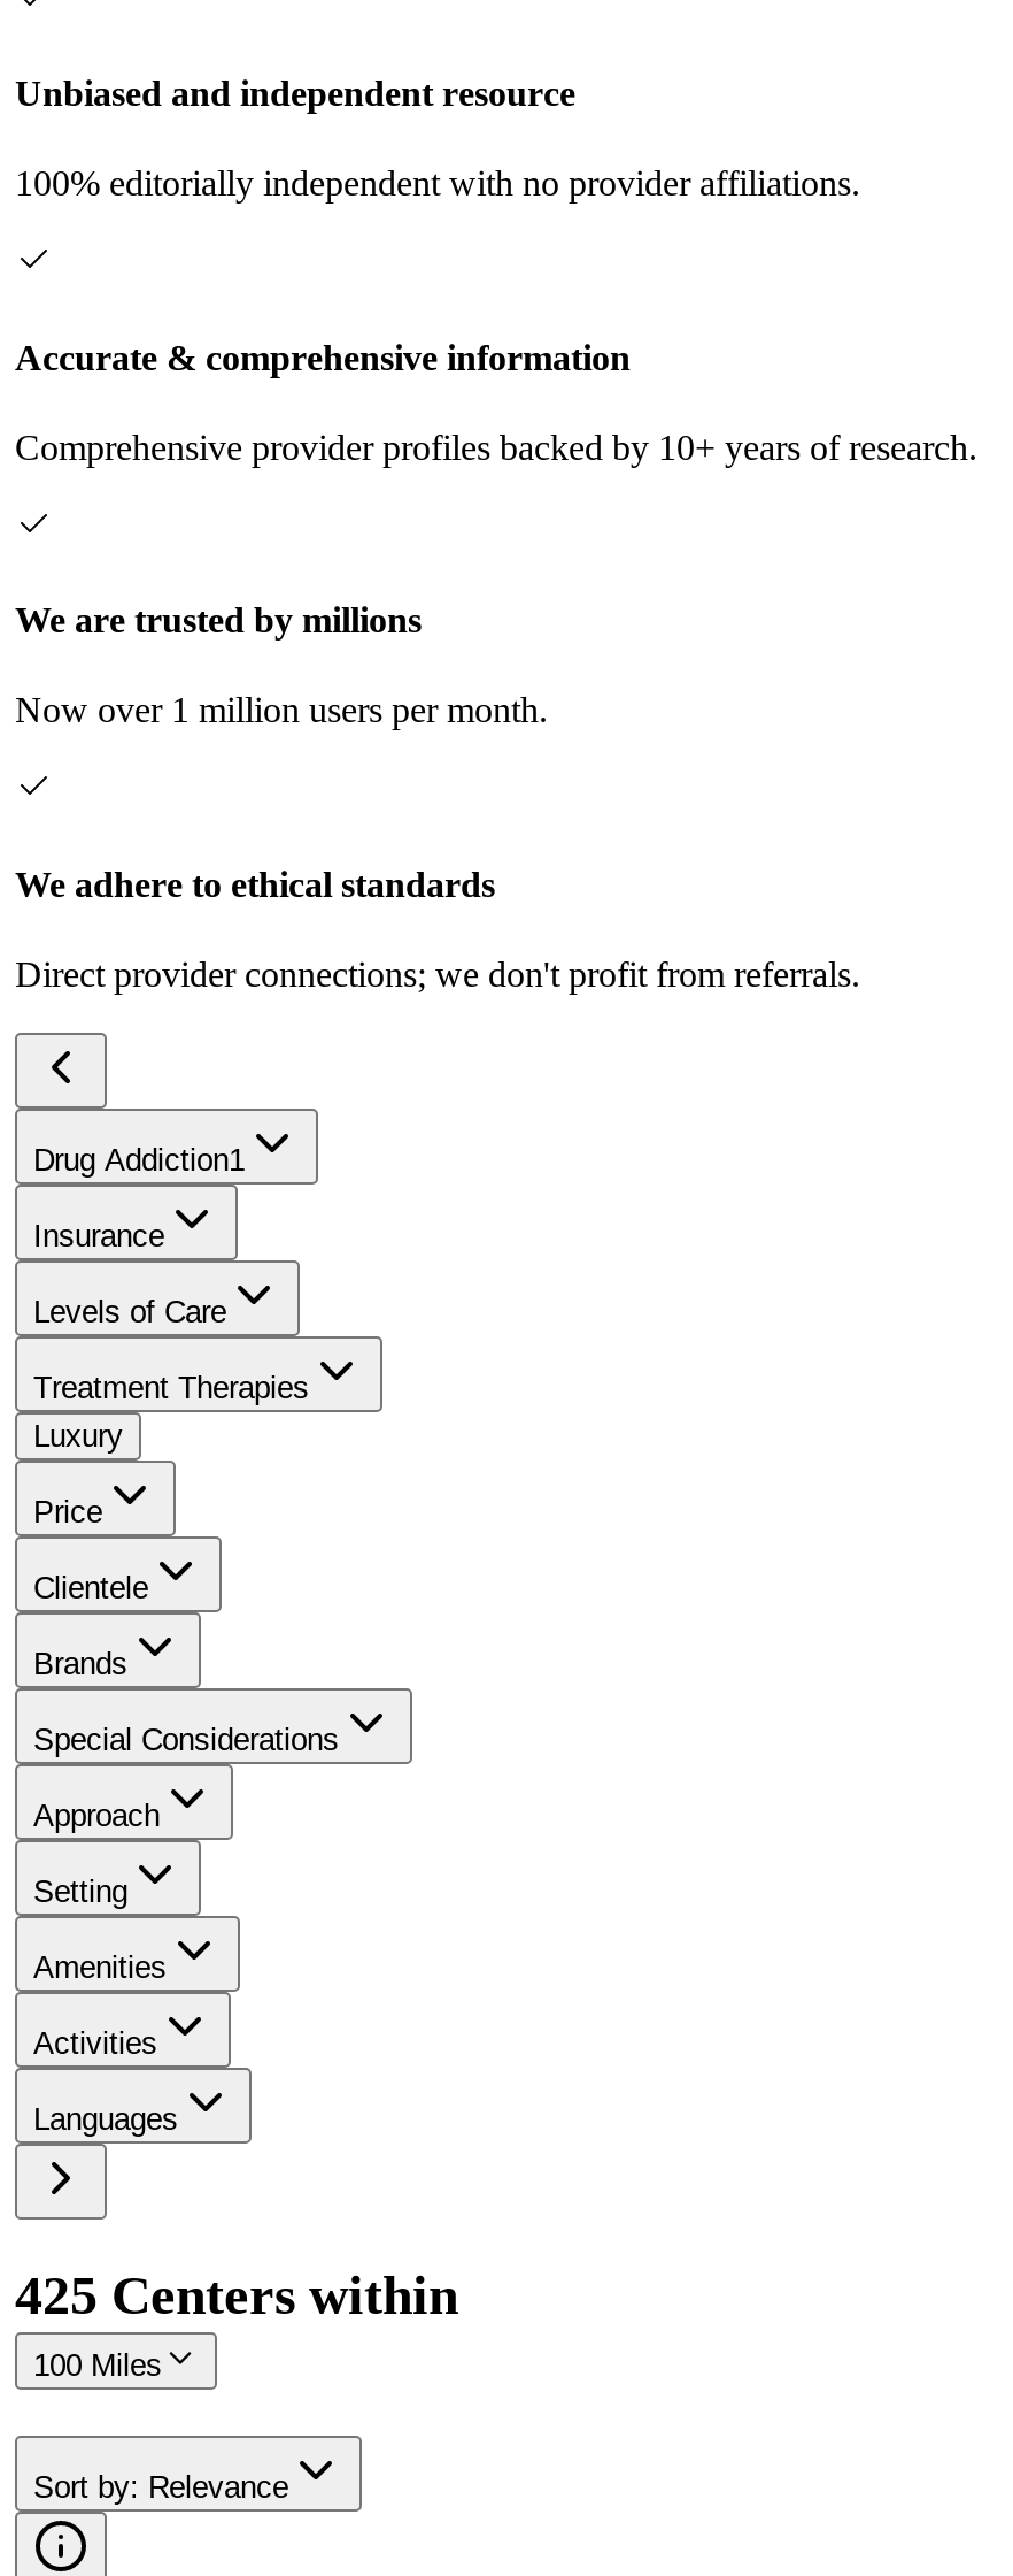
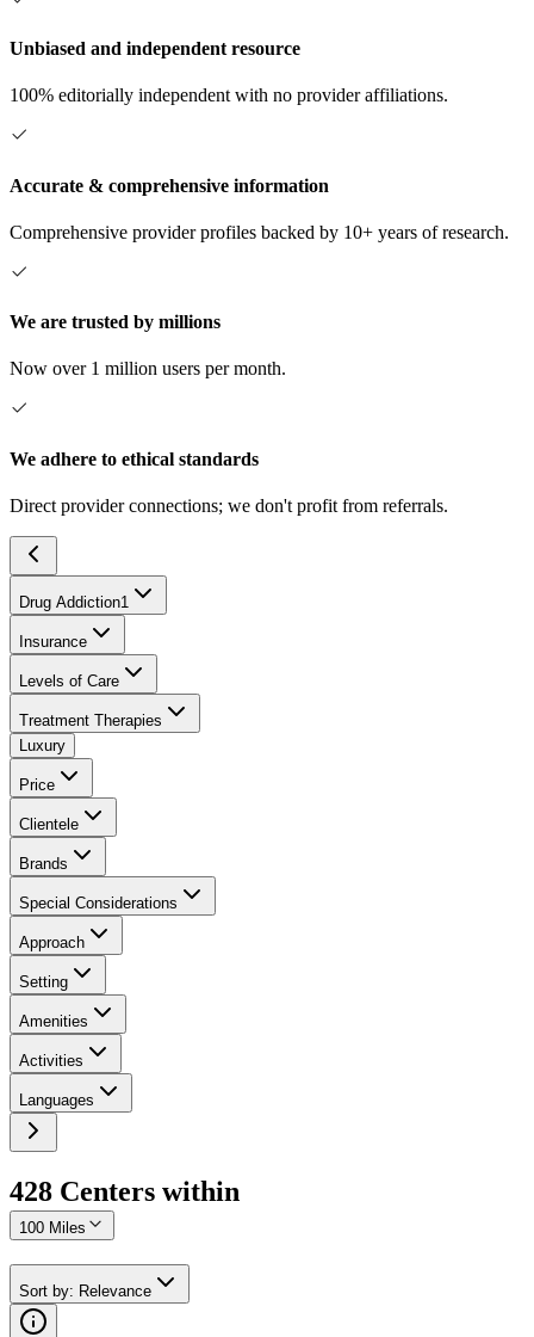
[15,2265,458,2325] 425 Centers within -> [10,1175,240,1207] 428 Centers within

